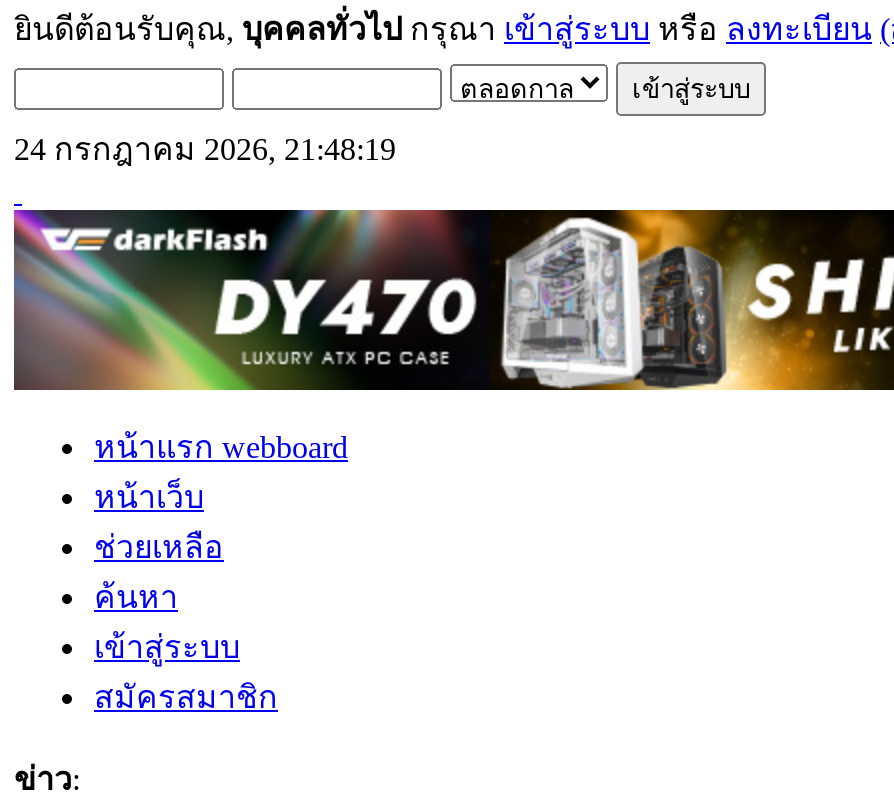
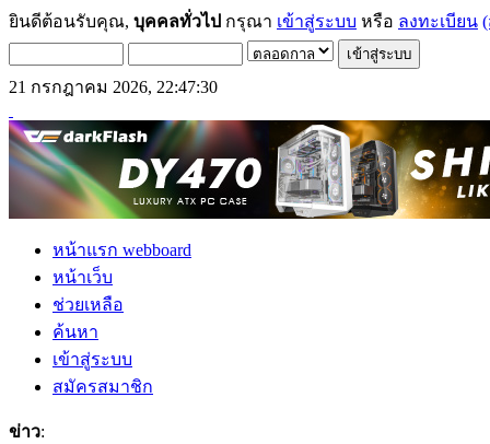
[14,132,396,166] 24 กรกฎาคม 2026, 21:48:19 -> [9,78,218,96] 21 กรกฎาคม 2026, 22:47:30

